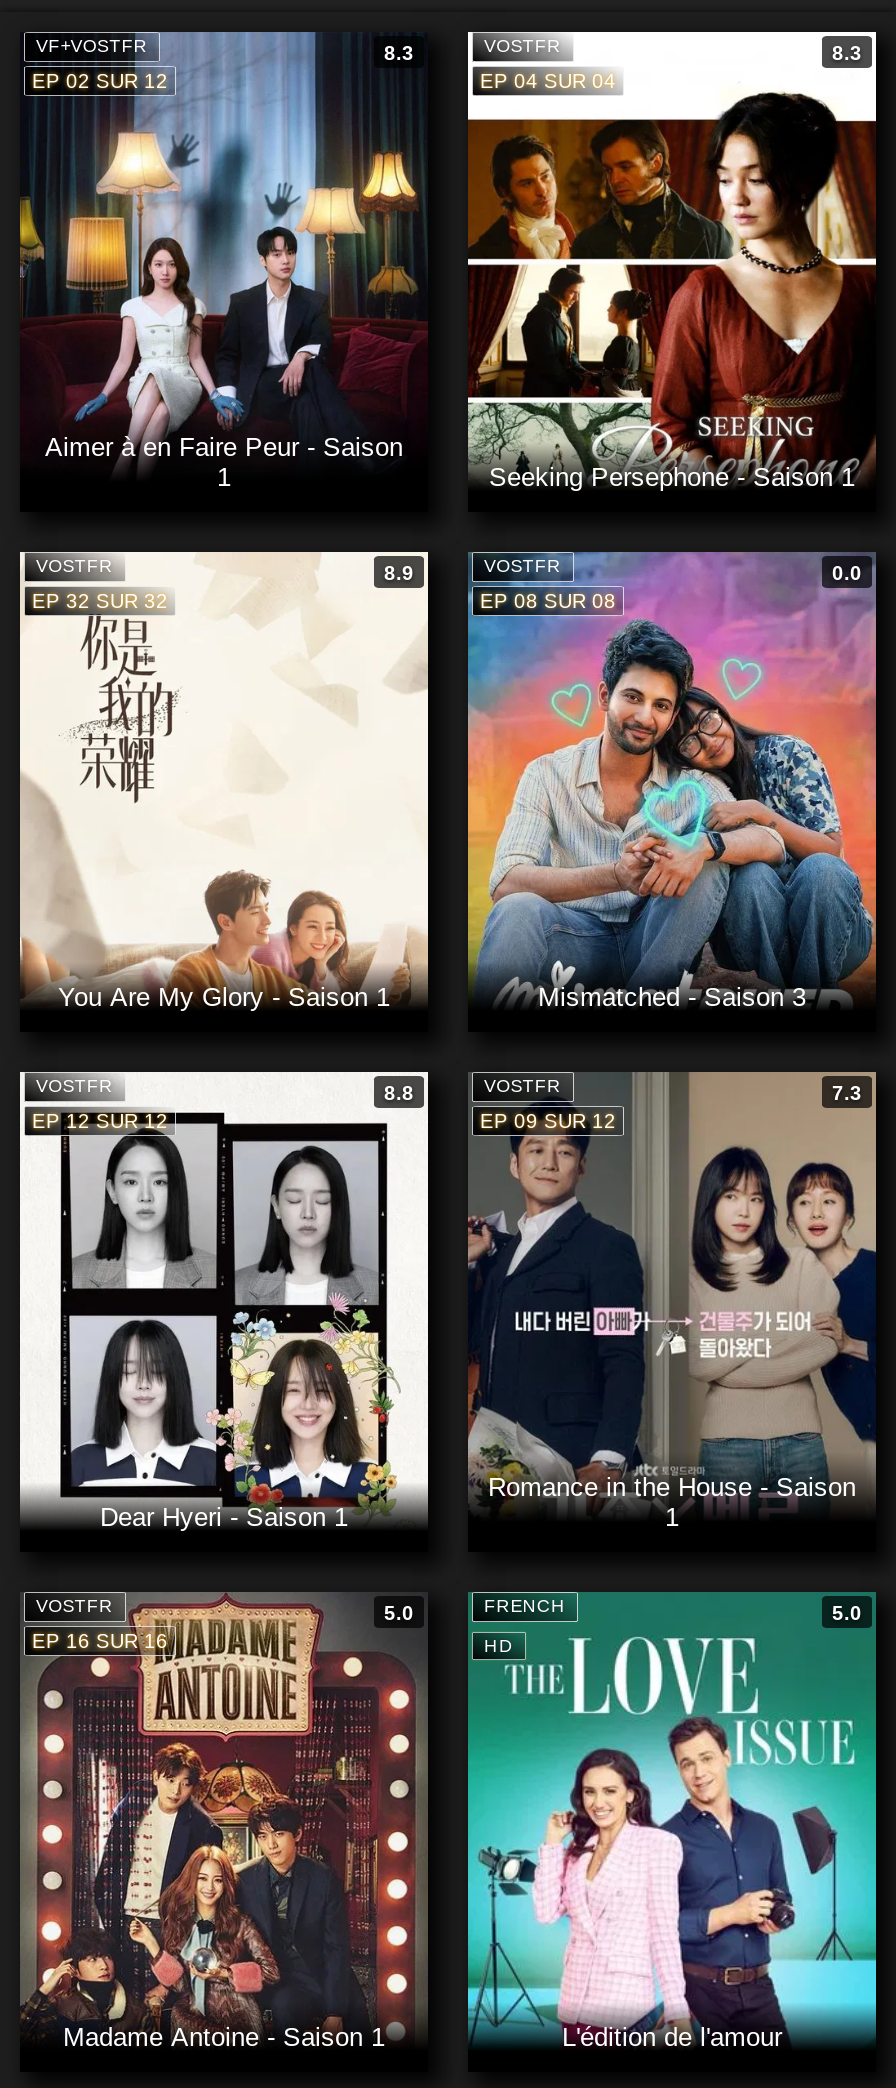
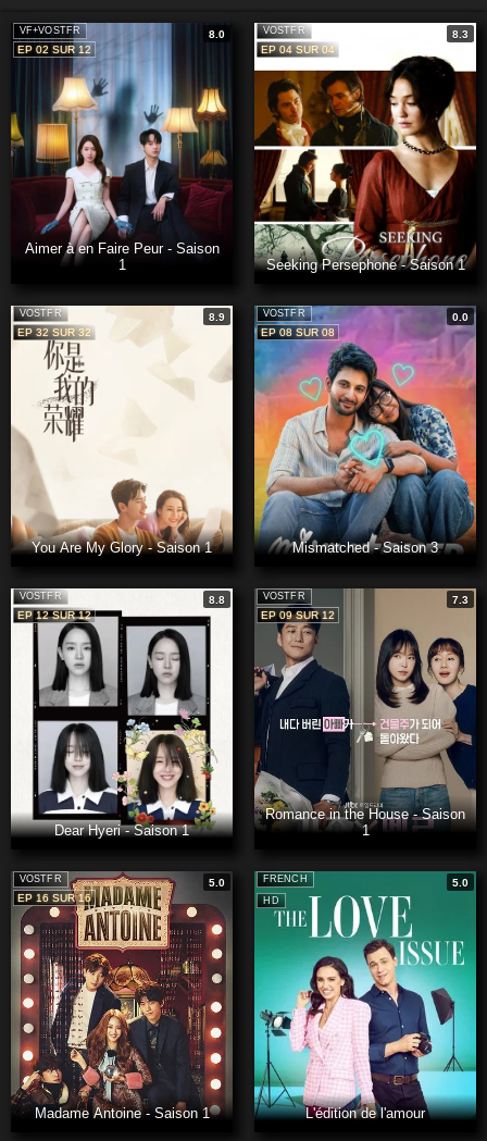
[384,41,414,63] 8.3 -> [209,28,225,40] 8.0

